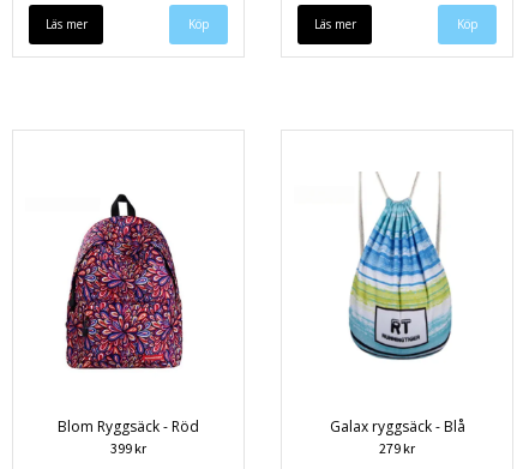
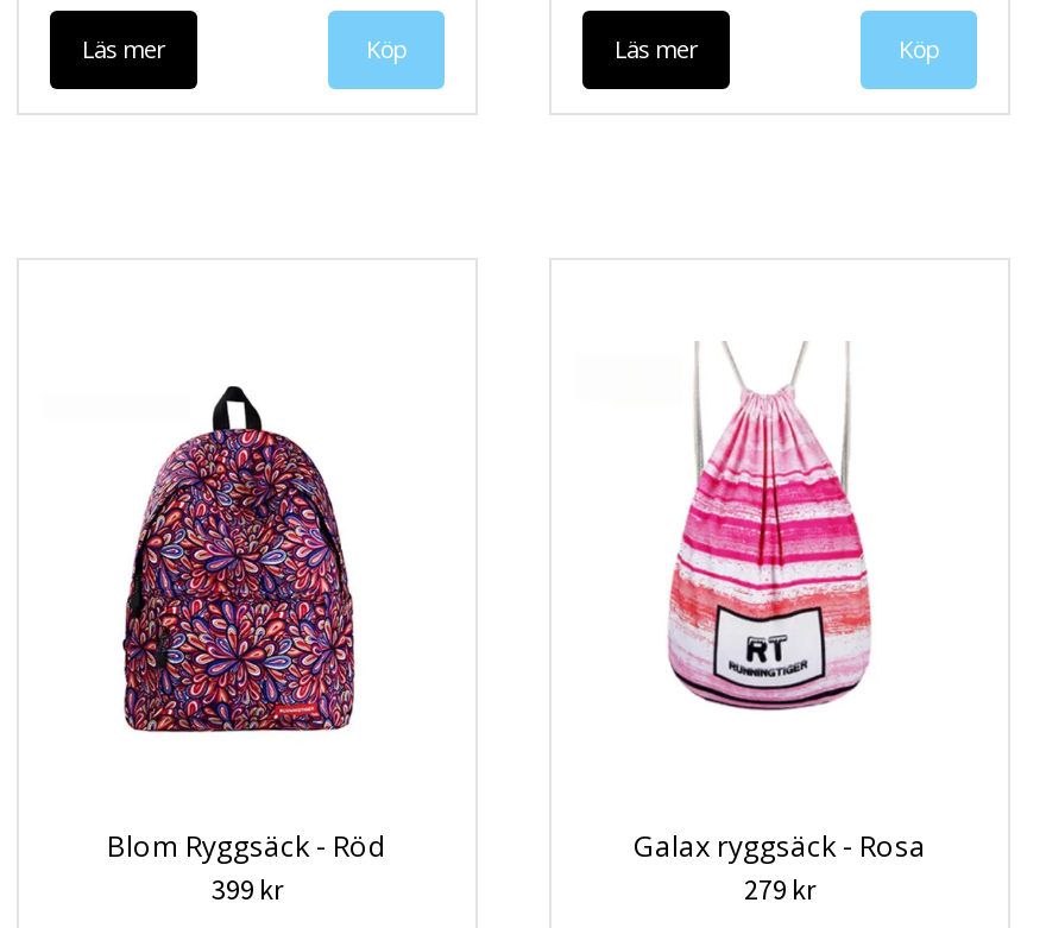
[341,173,452,361] [image] -> [666,343,887,714] [image]
[329,416,465,437] Galax ryggsäck - Blå -> [634,826,926,866] Galax ryggsäck - Rosa

